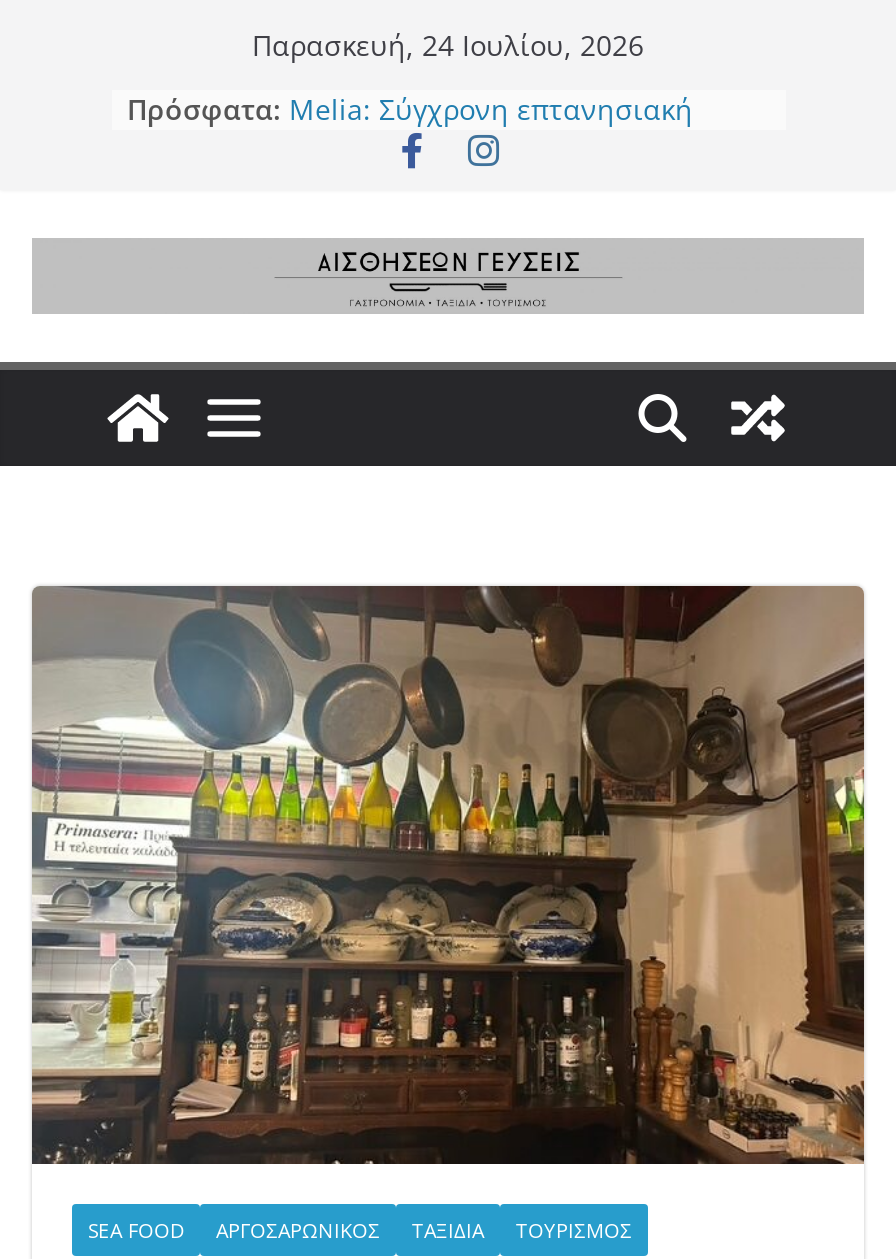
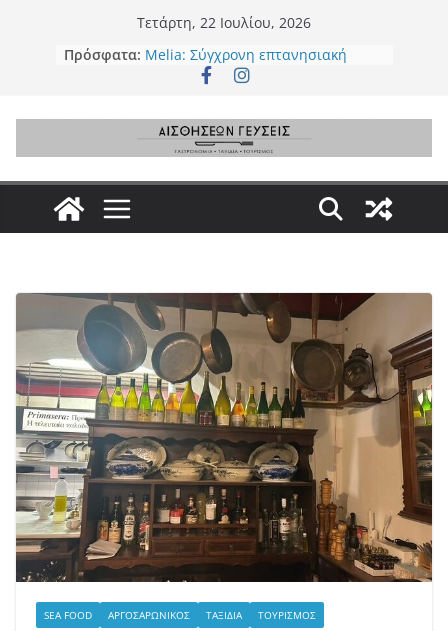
[252,26,644,64] Παρασκευή, 24 Ιουλίου, 2026 -> [137,13,311,32] Τετάρτη, 22 Ιουλίου, 2026

